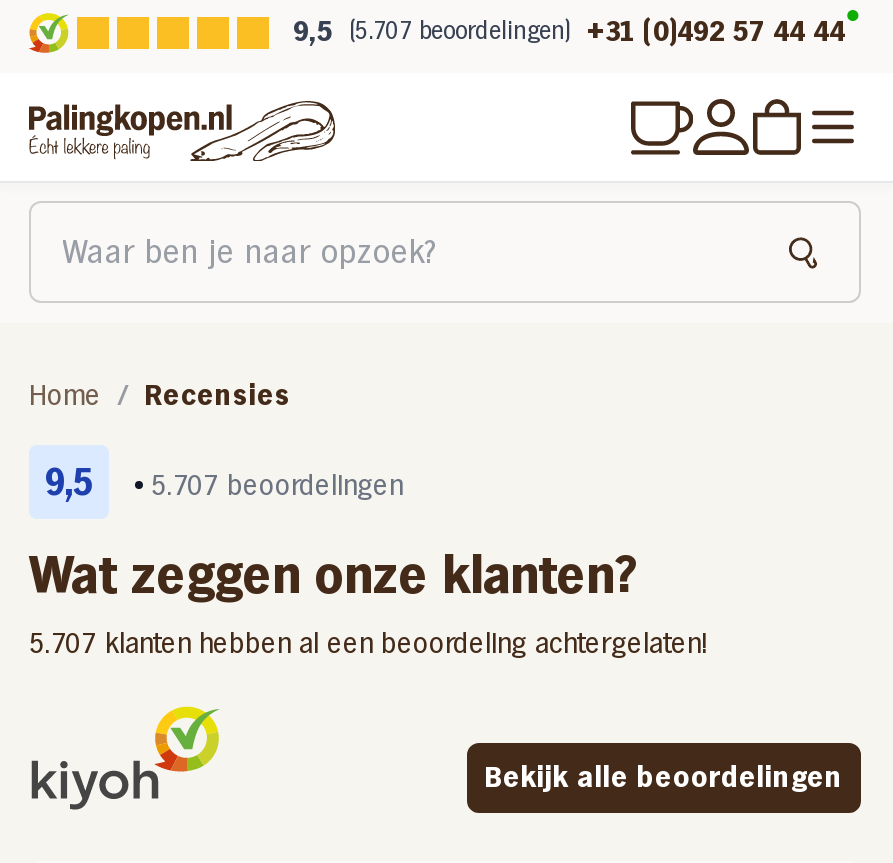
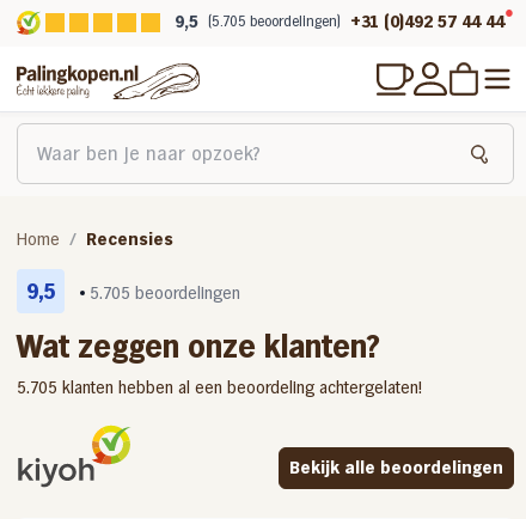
[293,15,845,47] 9,5 (5.707 beoordelingen) +31 (0)492 57 44 44 -> [175,12,504,31] 9,5 (5.705 beoordelingen) +31 (0)492 57 44 44
[151,468,403,500] 5.707 beoordelingen -> [90,283,240,302] 5.705 beoordelingen
[29,626,707,658] 5.707 klanten hebben al een beoordeling achtergelaten! -> [17,377,422,397] 5.705 klanten hebben al een beoordeling achtergelaten!

